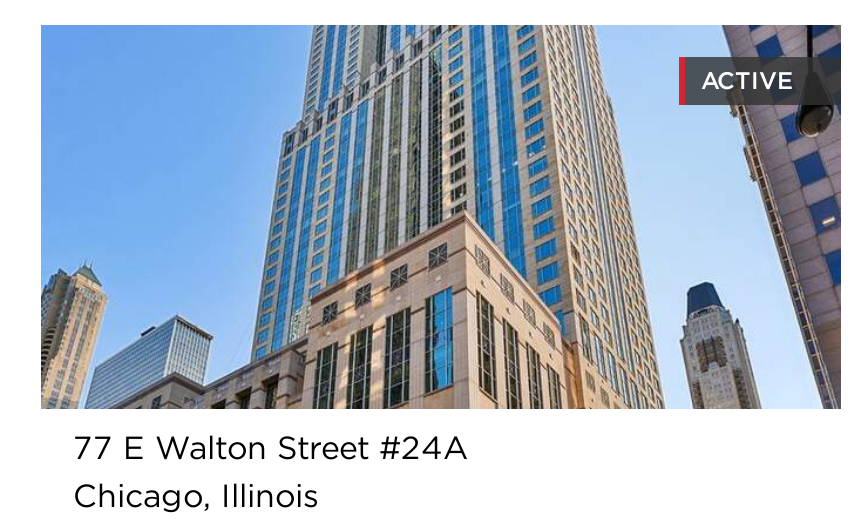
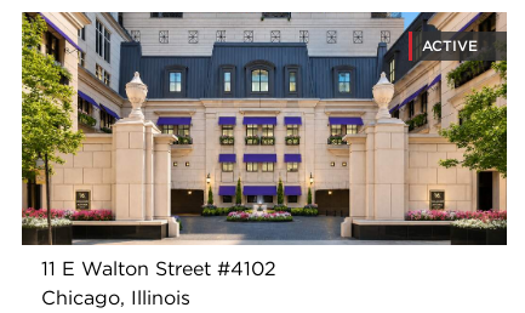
[39,23,843,467] [image] | 77 E Walton Street #24A -> [21,11,508,280] [image] | 11 E Walton Street #4102

